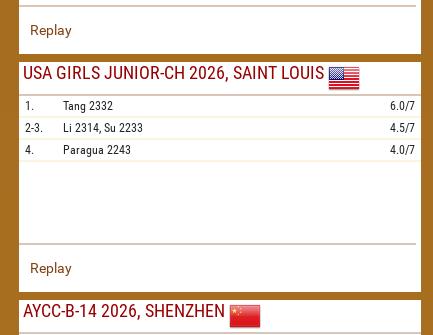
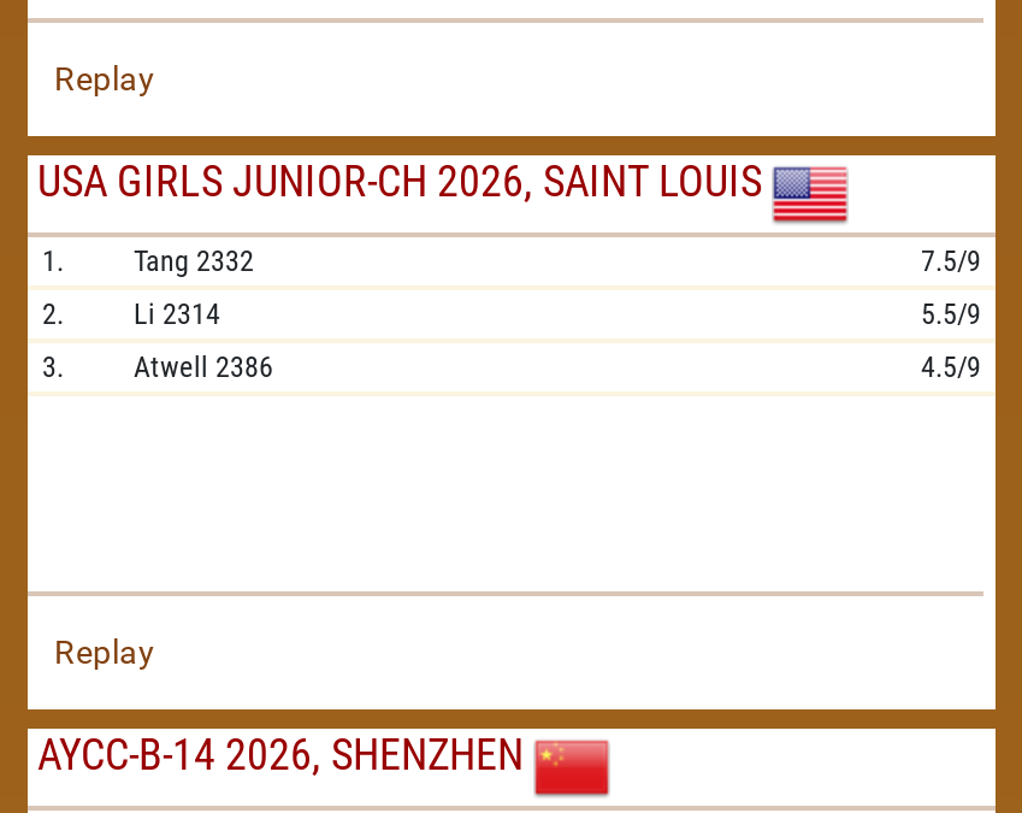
[390,99,415,113] 6.0/7 -> [921,245,981,278] 7.5/9
[25,121,415,135] 2-3. | Li 2314, Su 2233 | 4.5/7 -> [42,297,981,331] 2. | Li 2314 | 5.5/9
[25,143,415,157] 4. | Paragua 2243 | 4.0/7 -> [42,350,981,384] 3. | Atwell 2386 | 4.5/9

